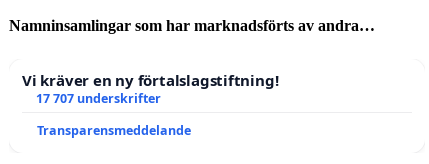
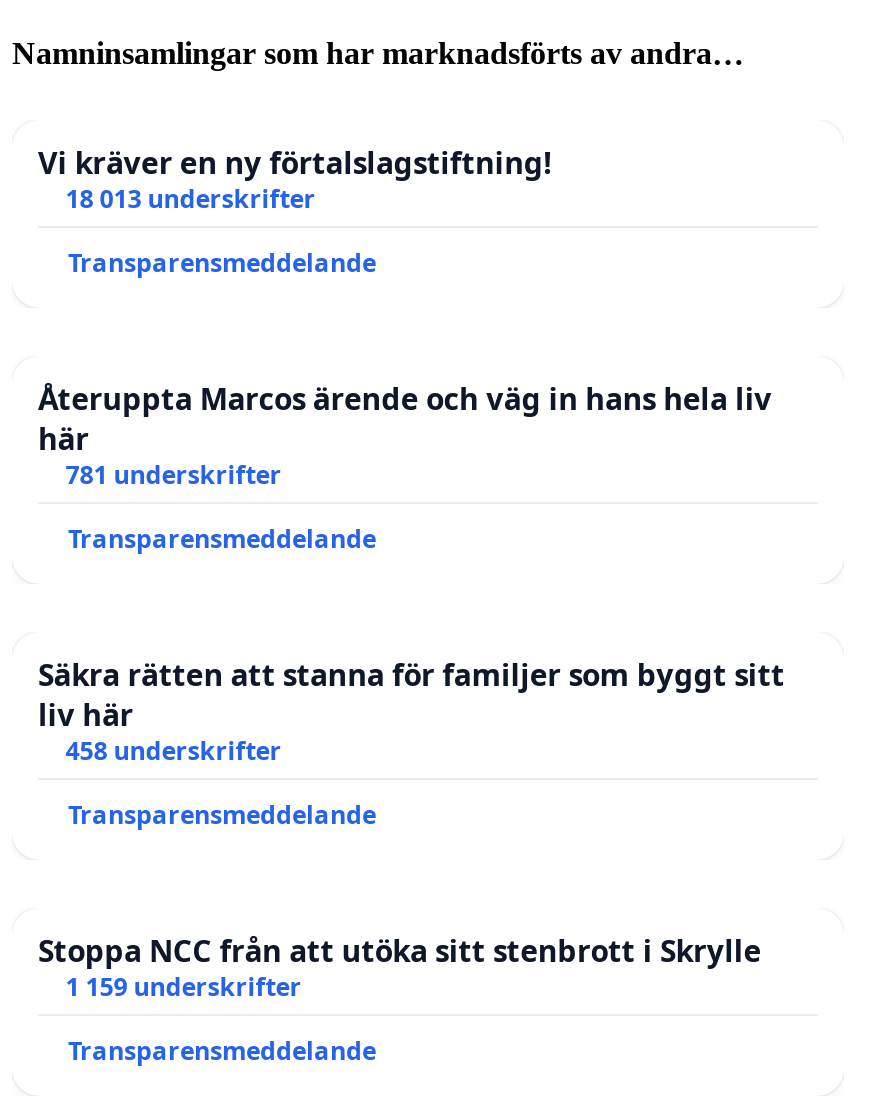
[36,90,161,107] 17 707 underskrifter -> [38,183,785,1005] 18 013 underskrifter | Transparensmeddelande | Återuppta Marcos ärende och väg in hans hela liv | här | 781 underskrifter | Transparensmeddelande | Säkra rätten att stanna för familjer som byggt sitt | liv här | 458 underskrifter | Transparensmeddelande | Stoppa NCC från att utöka sitt stenbrott i Skrylle | 1 159 underskrifter

